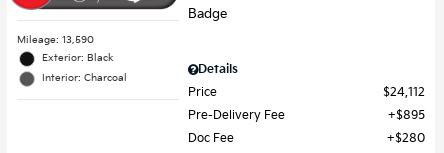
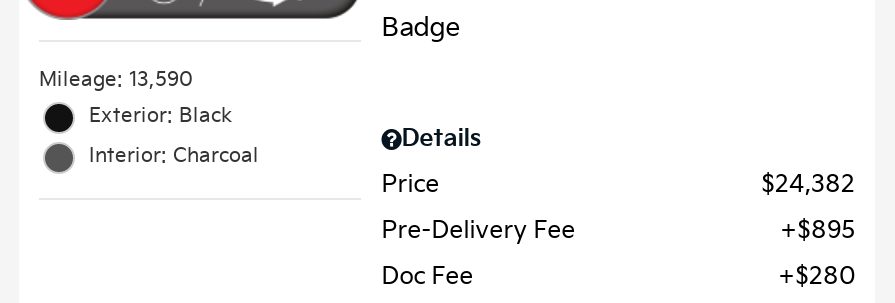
[383,85,425,100] $24,112 -> [761,171,855,201] $24,382

